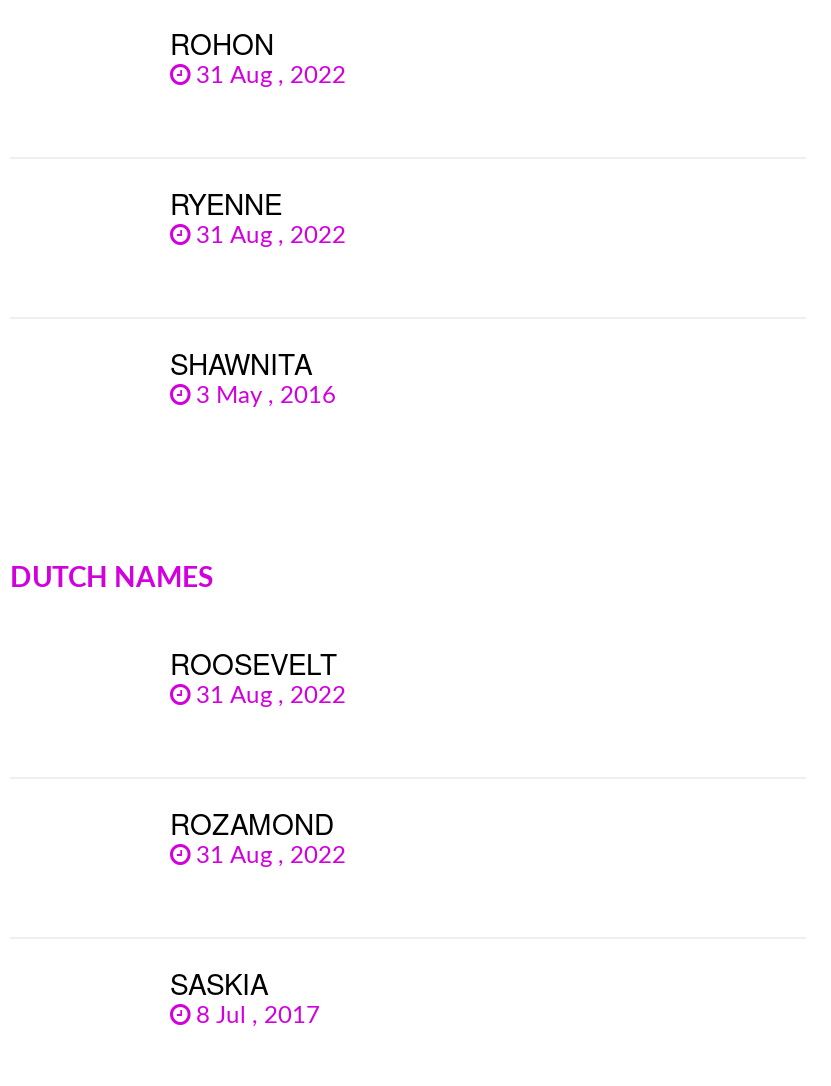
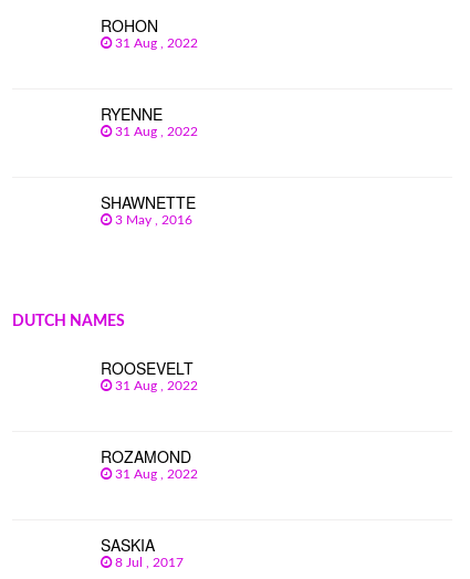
[170,343,312,383] SHAWNITA -> [101,191,196,213] SHAWNETTE

